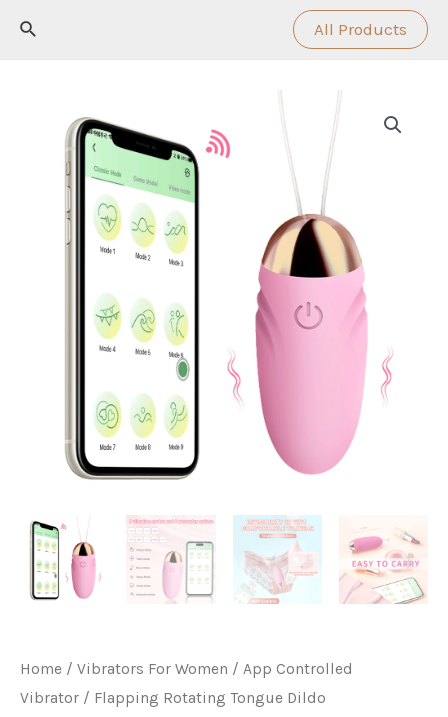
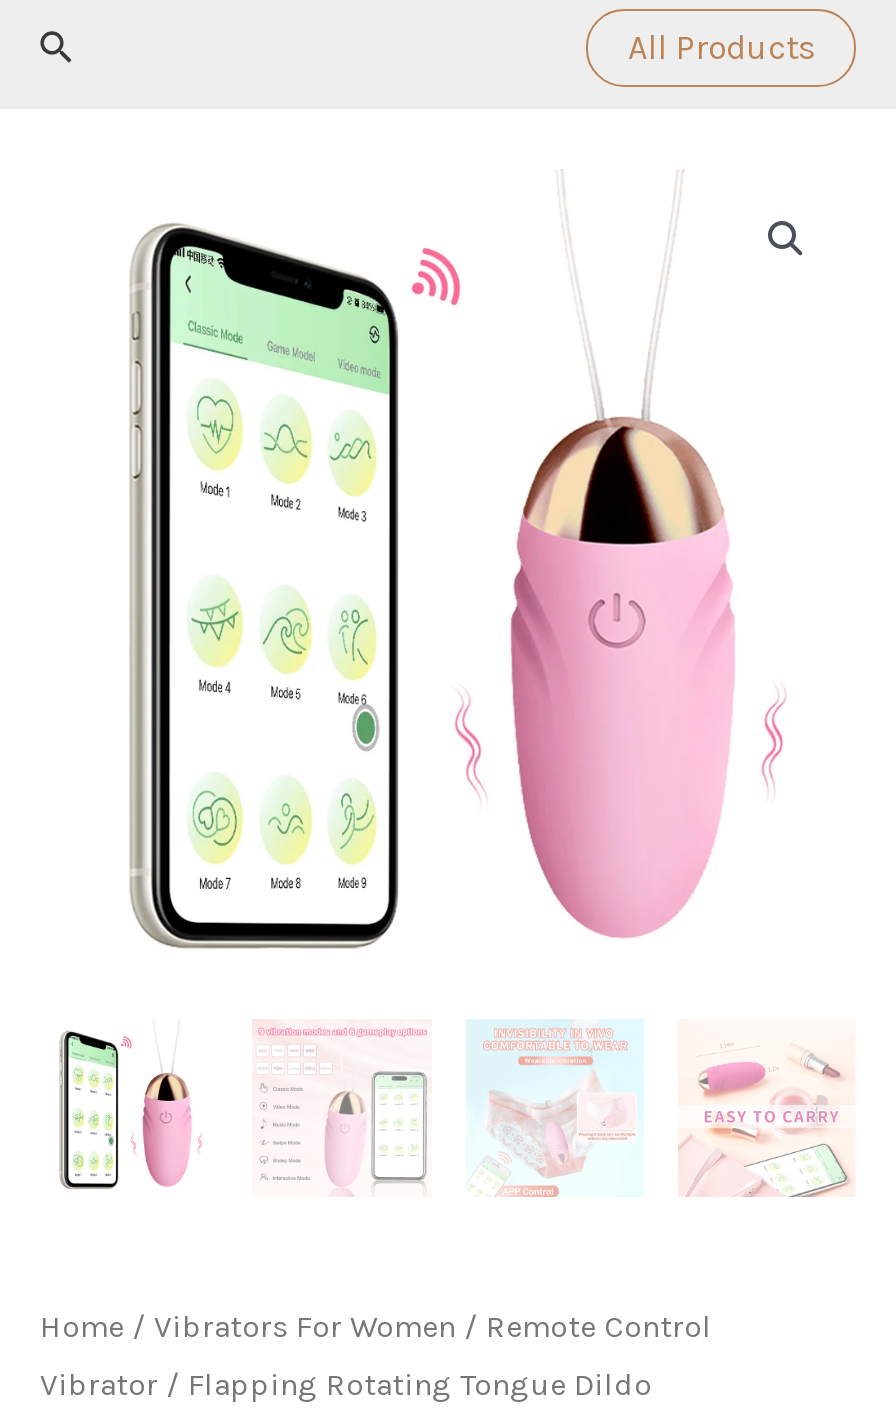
[20,660,353,678] Home / Vibrators For Women / App Controlled -> [40,1309,712,1345] Home / Vibrators For Women / Remote Control

